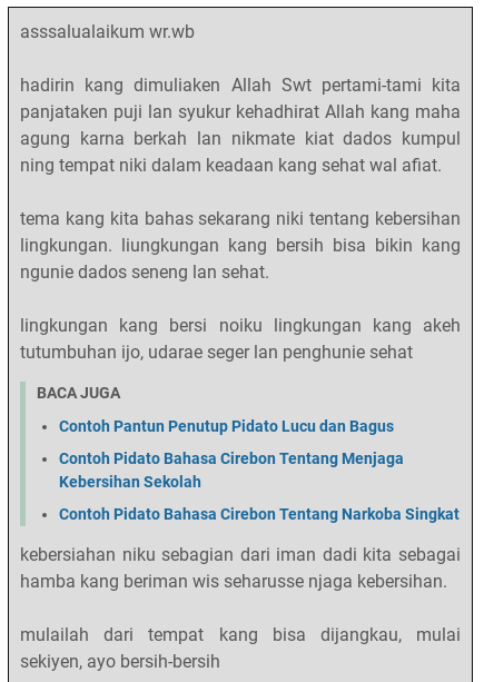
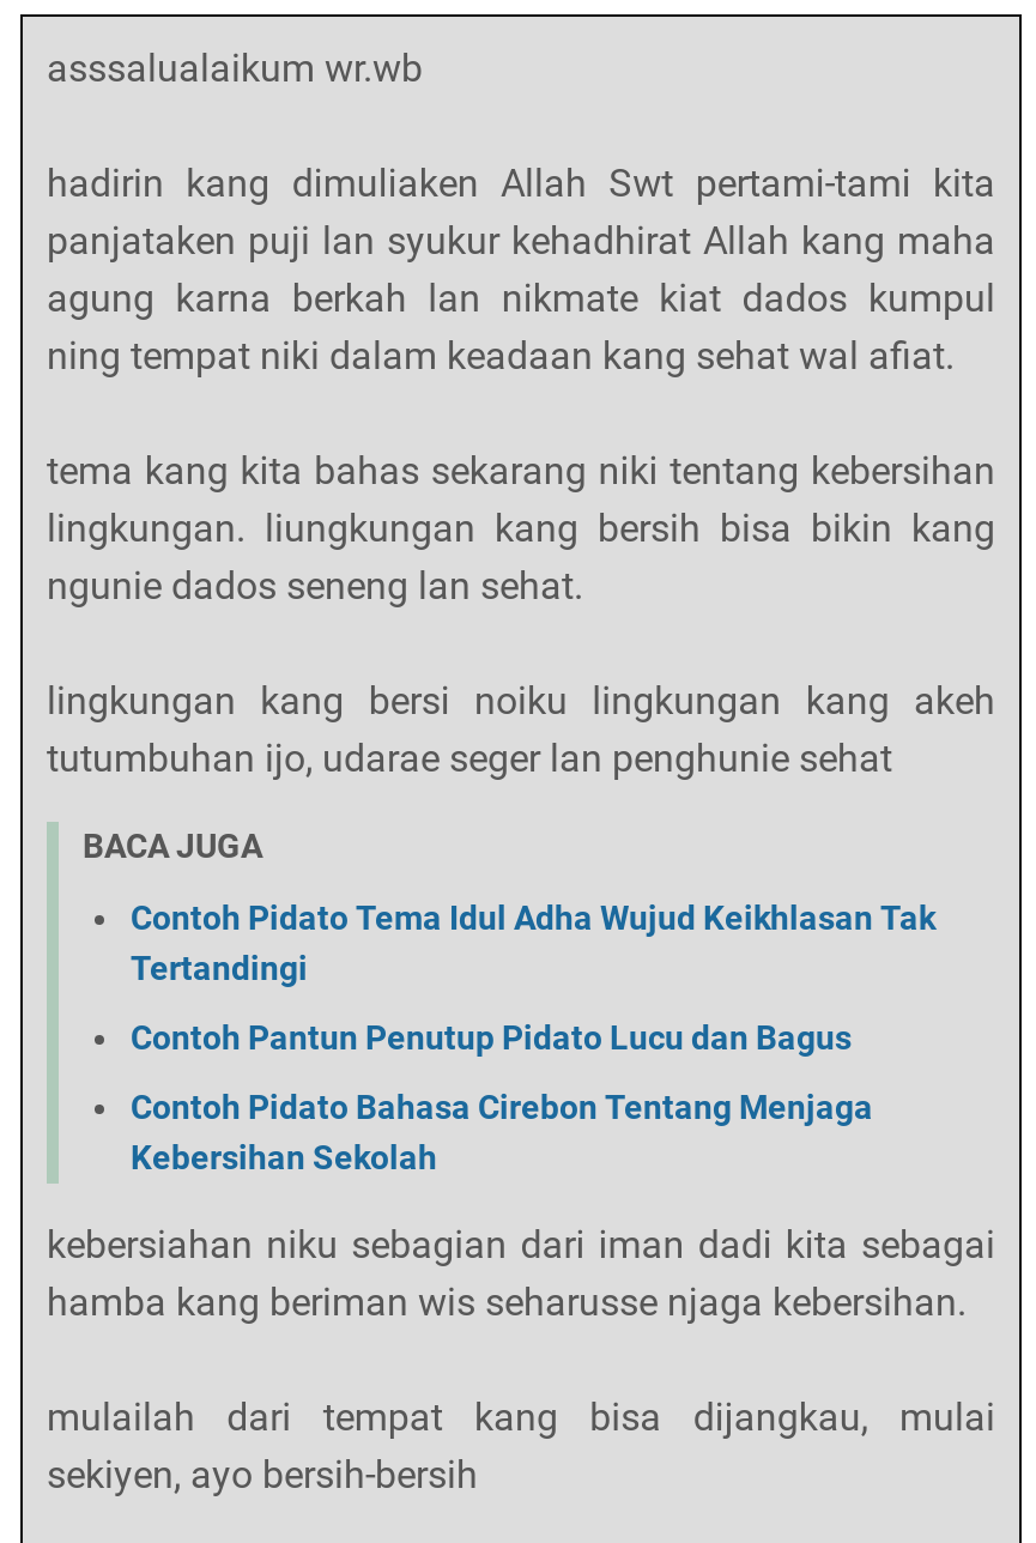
none -> [131,899,935,987] Contoh Pidato Tema Idul Adha Wujud Keikhlasan Tak | Tertandingi
moved [59,417,404,491] -> [131,1019,873,1177]: Contoh Pantun Penutup Pidato Lucu dan Bagus | Contoh Pidato Bahasa Cirebon Tentang Menjaga | Kebersihan Sekolah
[59,505,460,523] Contoh Pidato Bahasa Cirebon Tentang Narkoba Singkat -> none

